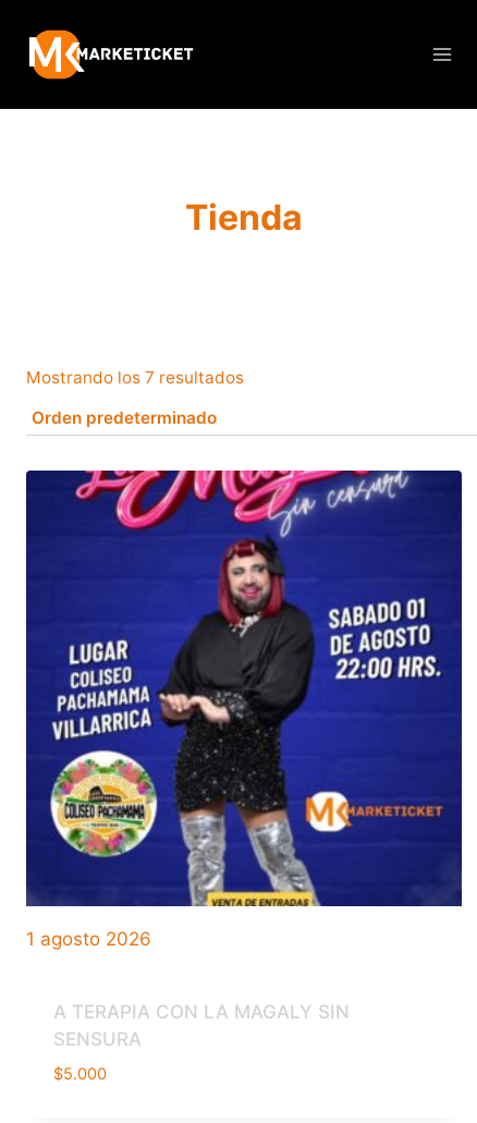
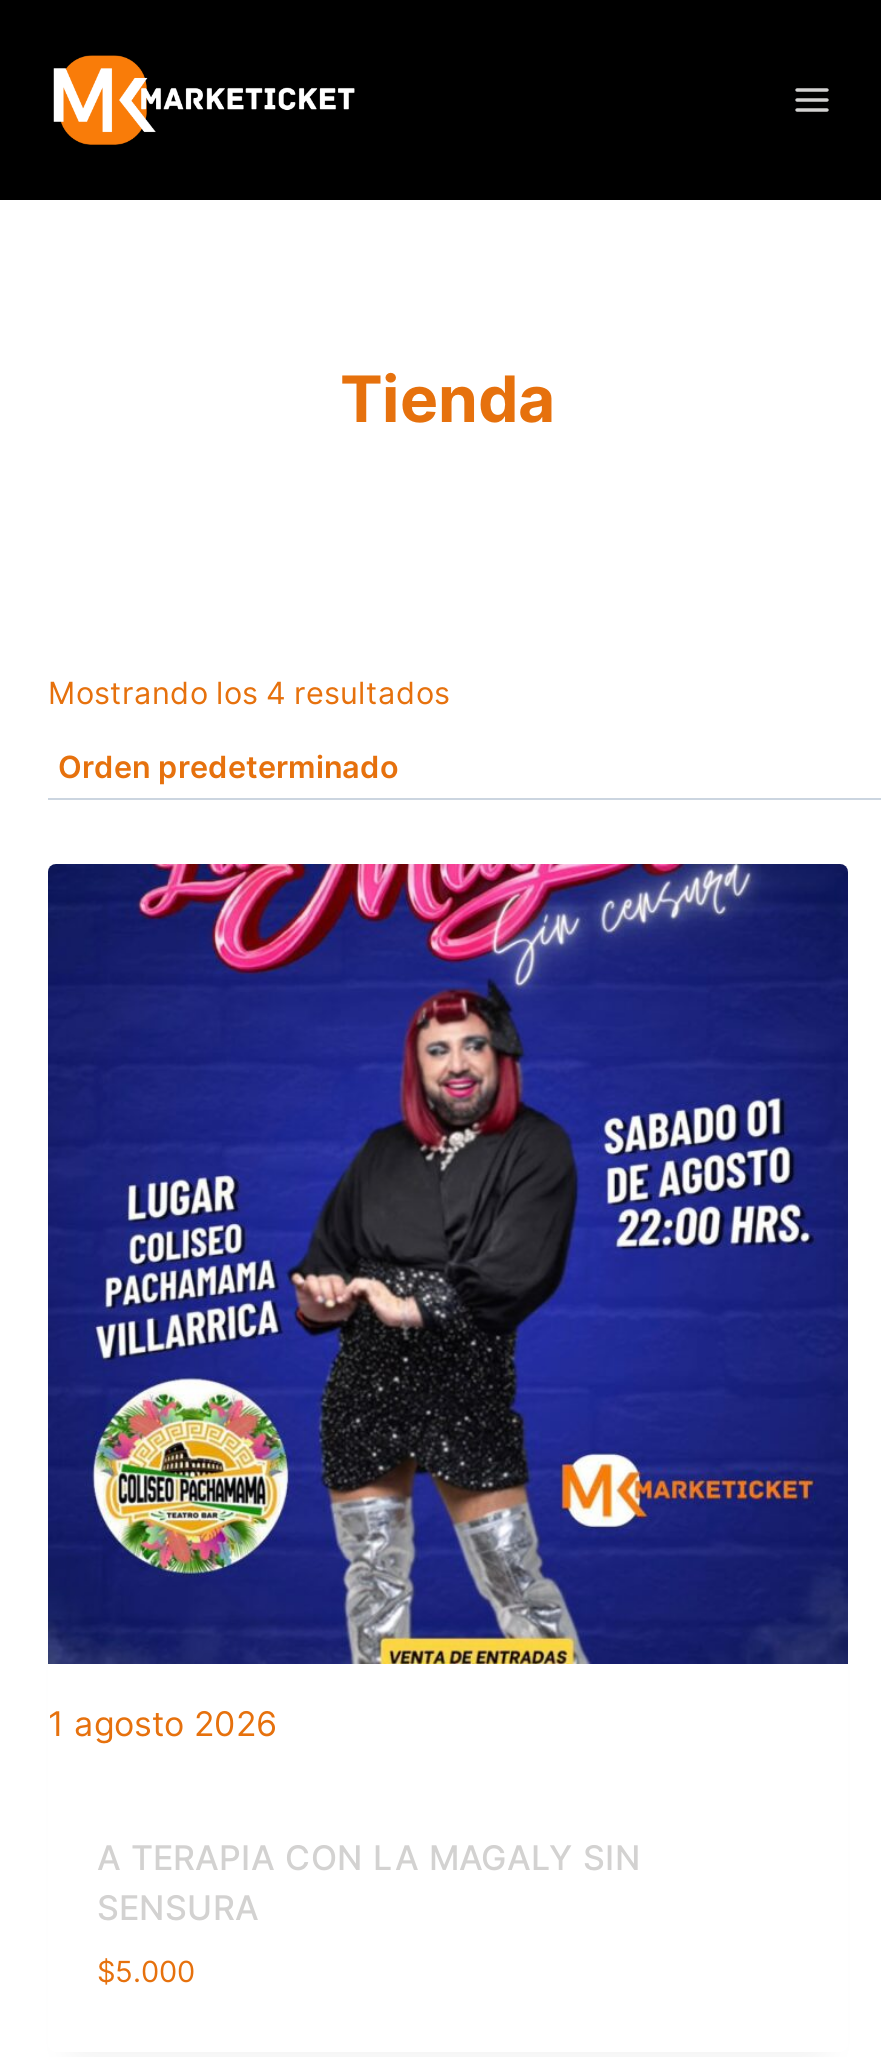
[26,367,244,388] Mostrando los 7 resultados -> [48,674,450,712] Mostrando los 4 resultados

